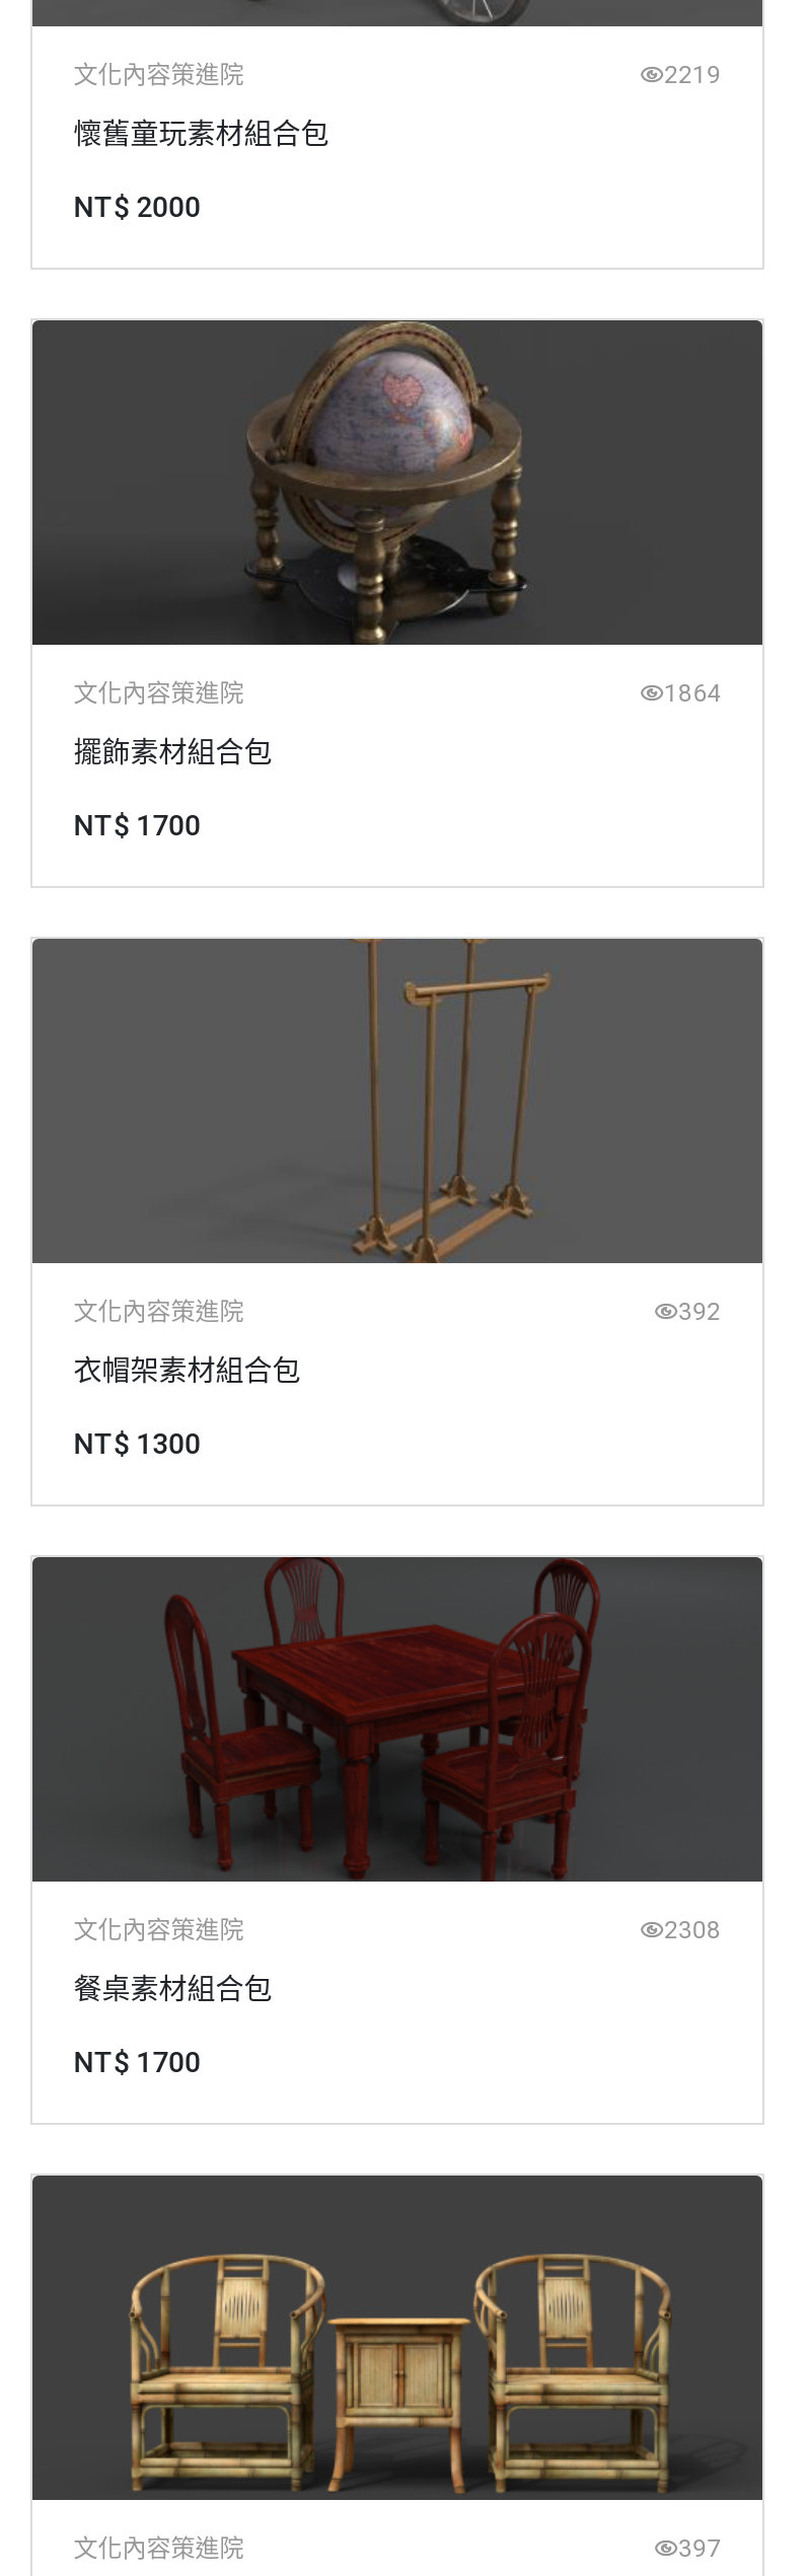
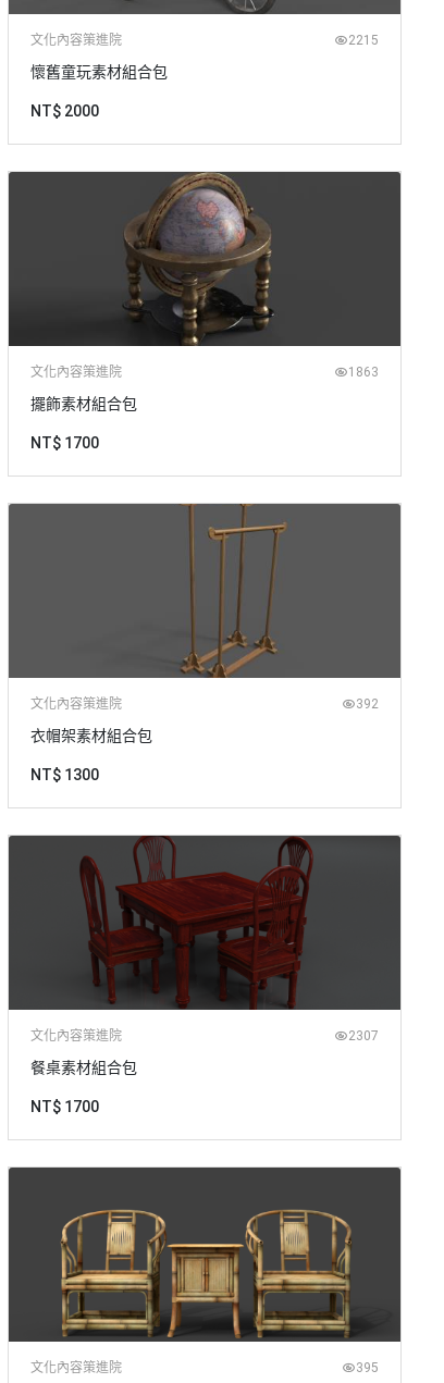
[664,61,721,89] 2219 -> [348,33,378,48] 2215
[664,679,721,708] 1864 -> [348,365,378,380] 1863
[664,1916,721,1944] 2308 -> [348,1028,378,1044] 2307
[678,2534,721,2563] 397 -> [355,1360,378,1375] 395

